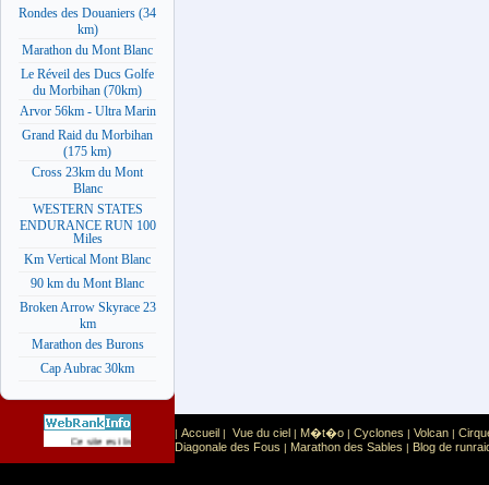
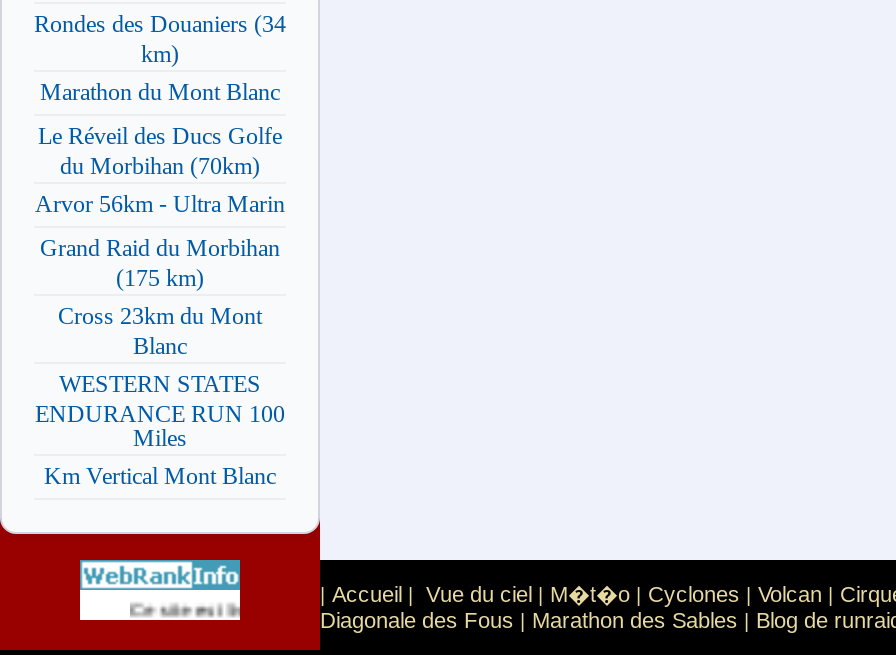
[19,276,156,377] 90 km du Mont Blanc | Broken Arrow Skyrace 23 | km | Marathon des Burons | Cap Aubrac 30km -> none

